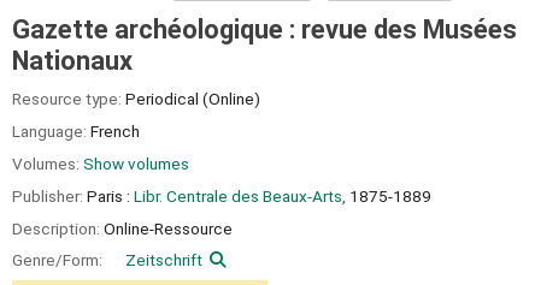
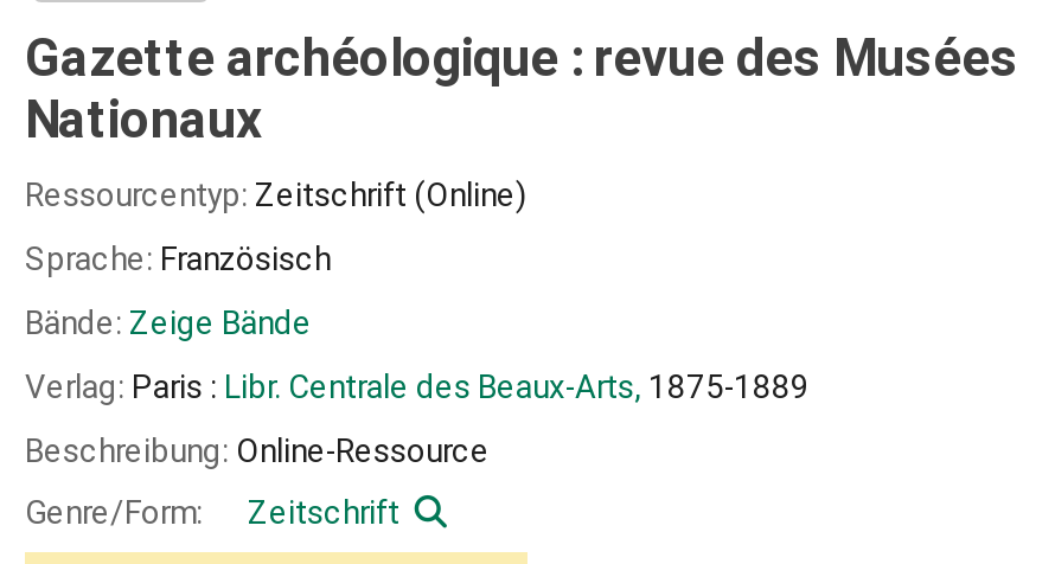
[12,89,260,109] Resource type: Periodical (Online) -> [25,176,527,214] Ressourcentyp: Zeitschrift (Online)
[12,122,140,141] Language: French -> [25,240,331,278] Sprache: Französisch
[12,154,189,173] Volumes: Show volumes -> [25,303,312,341] Bände: Zeige Bände
[12,186,431,205] Publisher: Paris : Libr. Centrale des Beaux-Arts, 1875-1889 -> [25,367,810,405] Verlag: Paris : Libr. Centrale des Beaux-Arts, 1875-1889
[12,218,233,238] Description: Online-Ressource -> [25,430,490,468] Beschreibung: Online-Ressource

